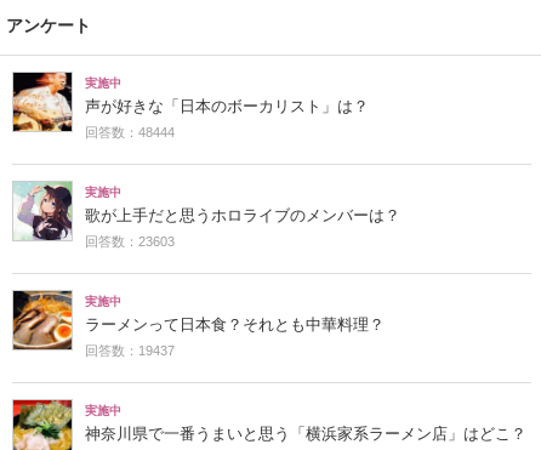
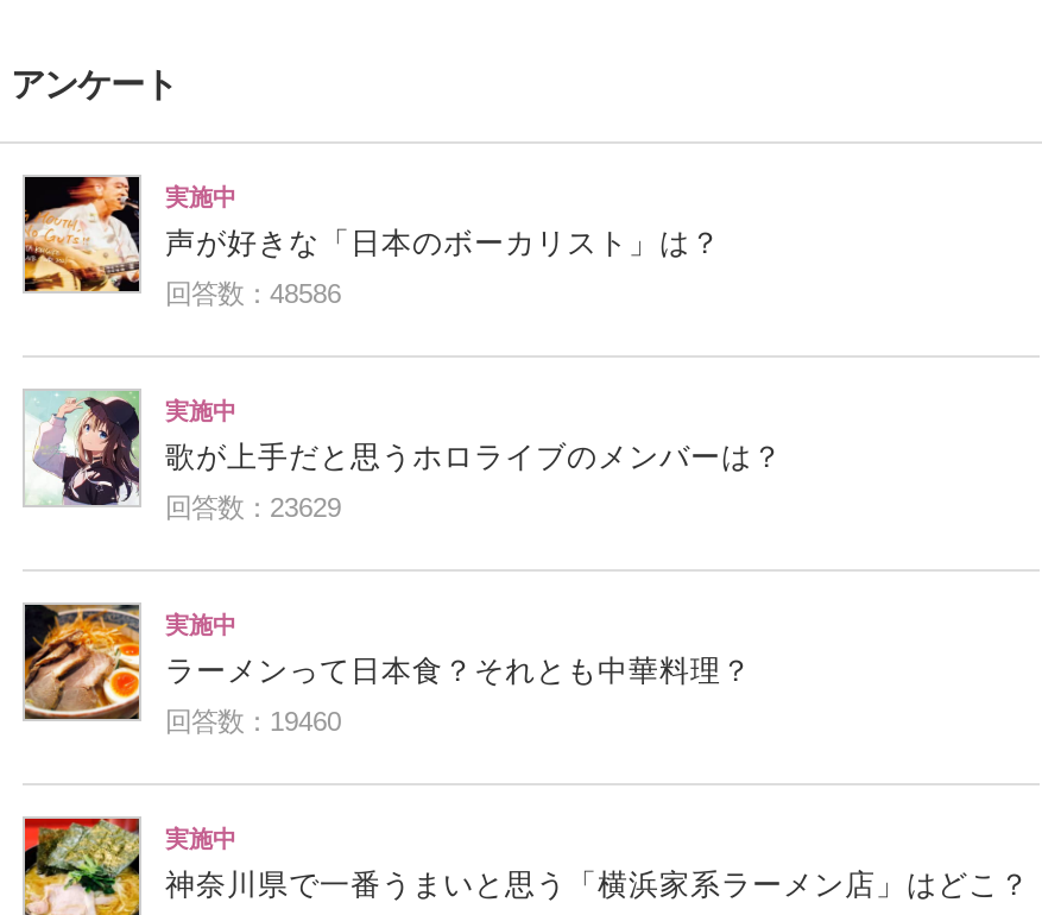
[85,125,175,140] 回答数：48444 -> [165,279,341,307] 回答数：48586
[85,234,175,249] 回答数：23603 -> [165,493,341,521] 回答数：23629
[85,344,175,358] 回答数：19437 -> [165,707,341,735] 回答数：19460

